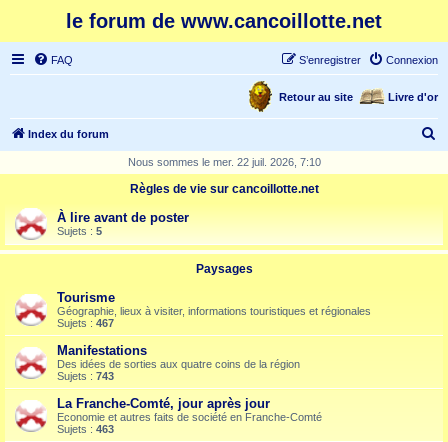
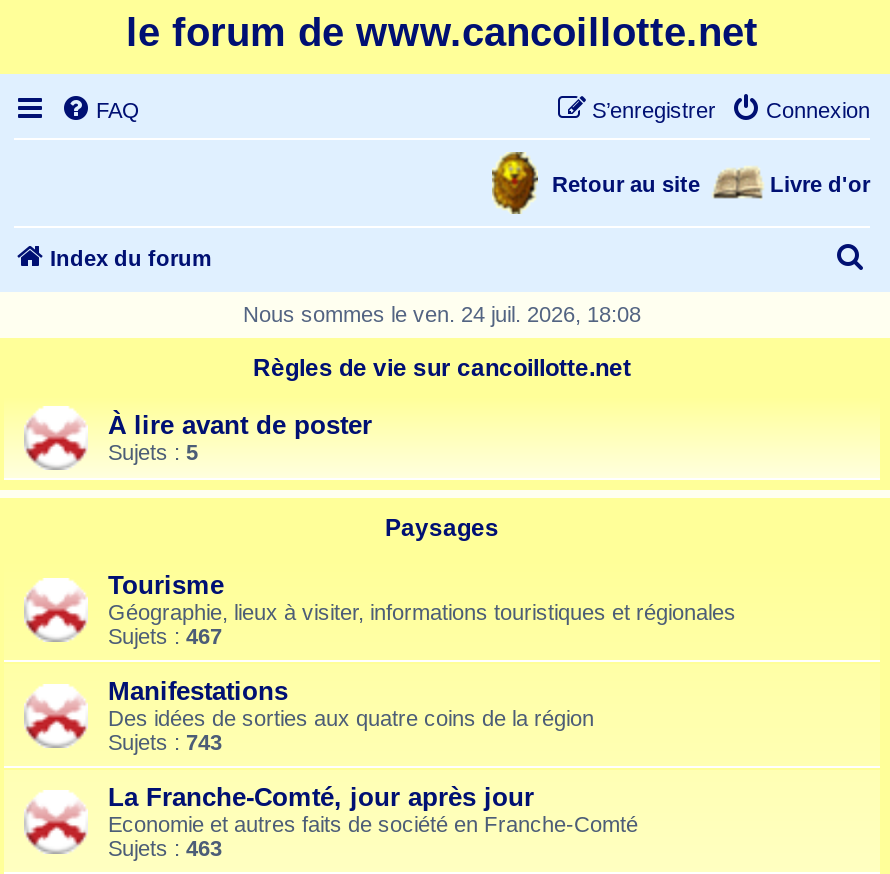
[127,156,320,168] Nous sommes le mer. 22 juil. 2026, 7:10 -> [243,302,641,326] Nous sommes le ven. 24 juil. 2026, 18:08

